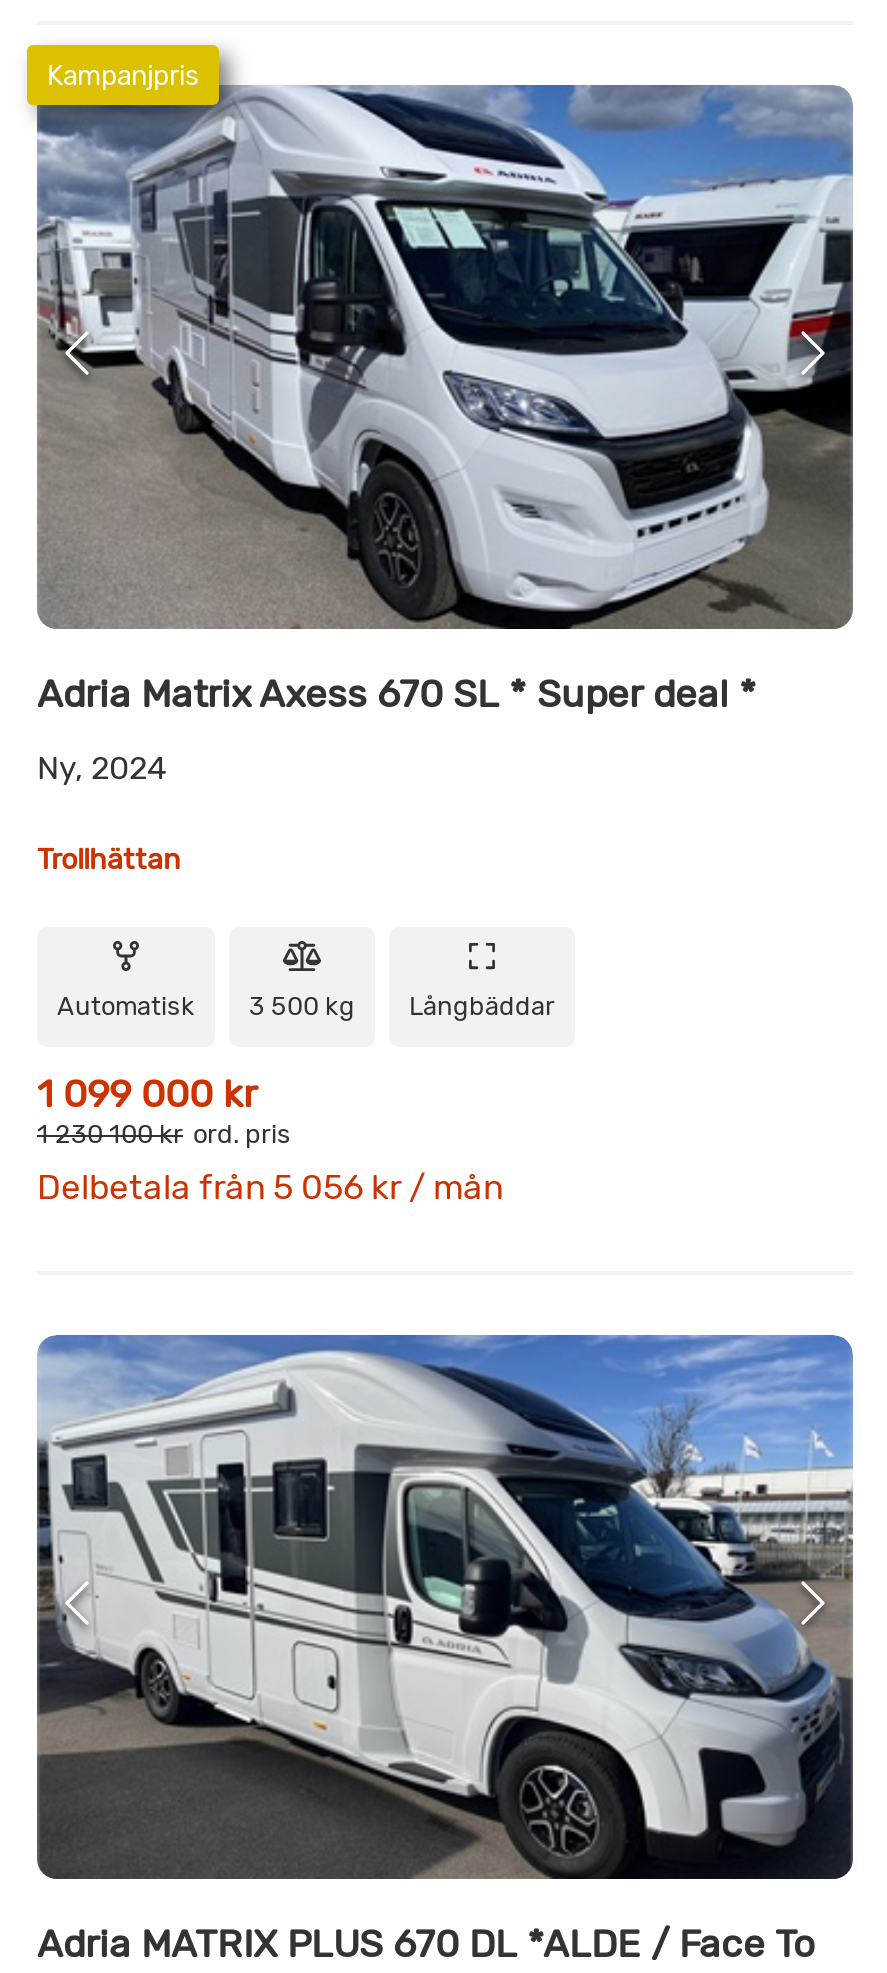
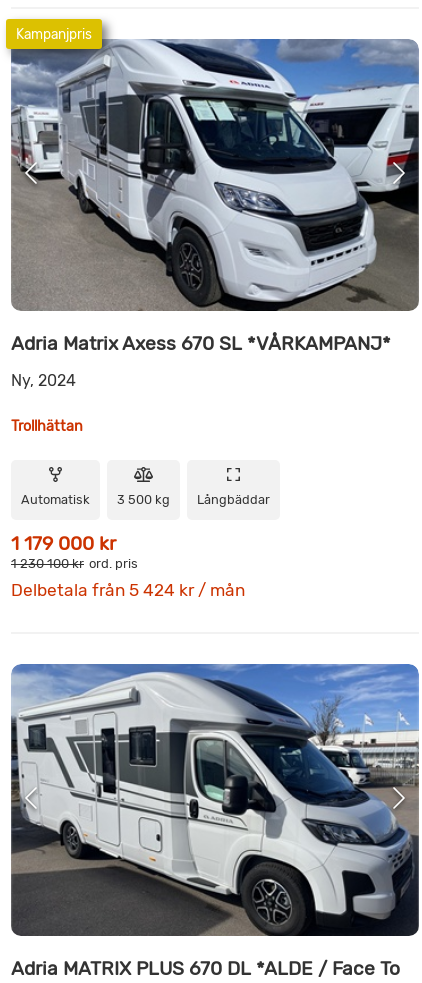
[37,670,757,716] Adria Matrix Axess 670 SL * Super deal * -> [11,331,391,354] Adria Matrix Axess 670 SL *VÅRKAMPANJ*
[37,1070,257,1116] 1 099 000 kr -> [11,531,116,554] 1 179 000 kr
[37,1166,503,1206] Delbetala från 5 056 kr / mån -> [11,579,245,599] Delbetala från 5 424 kr / mån

